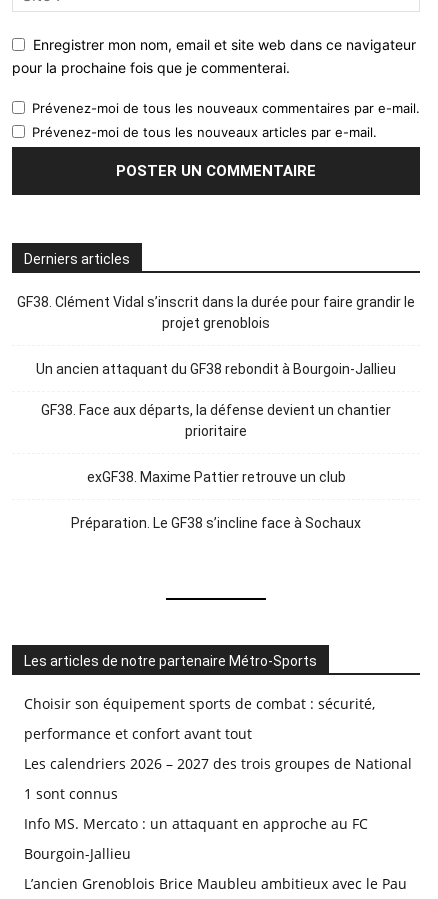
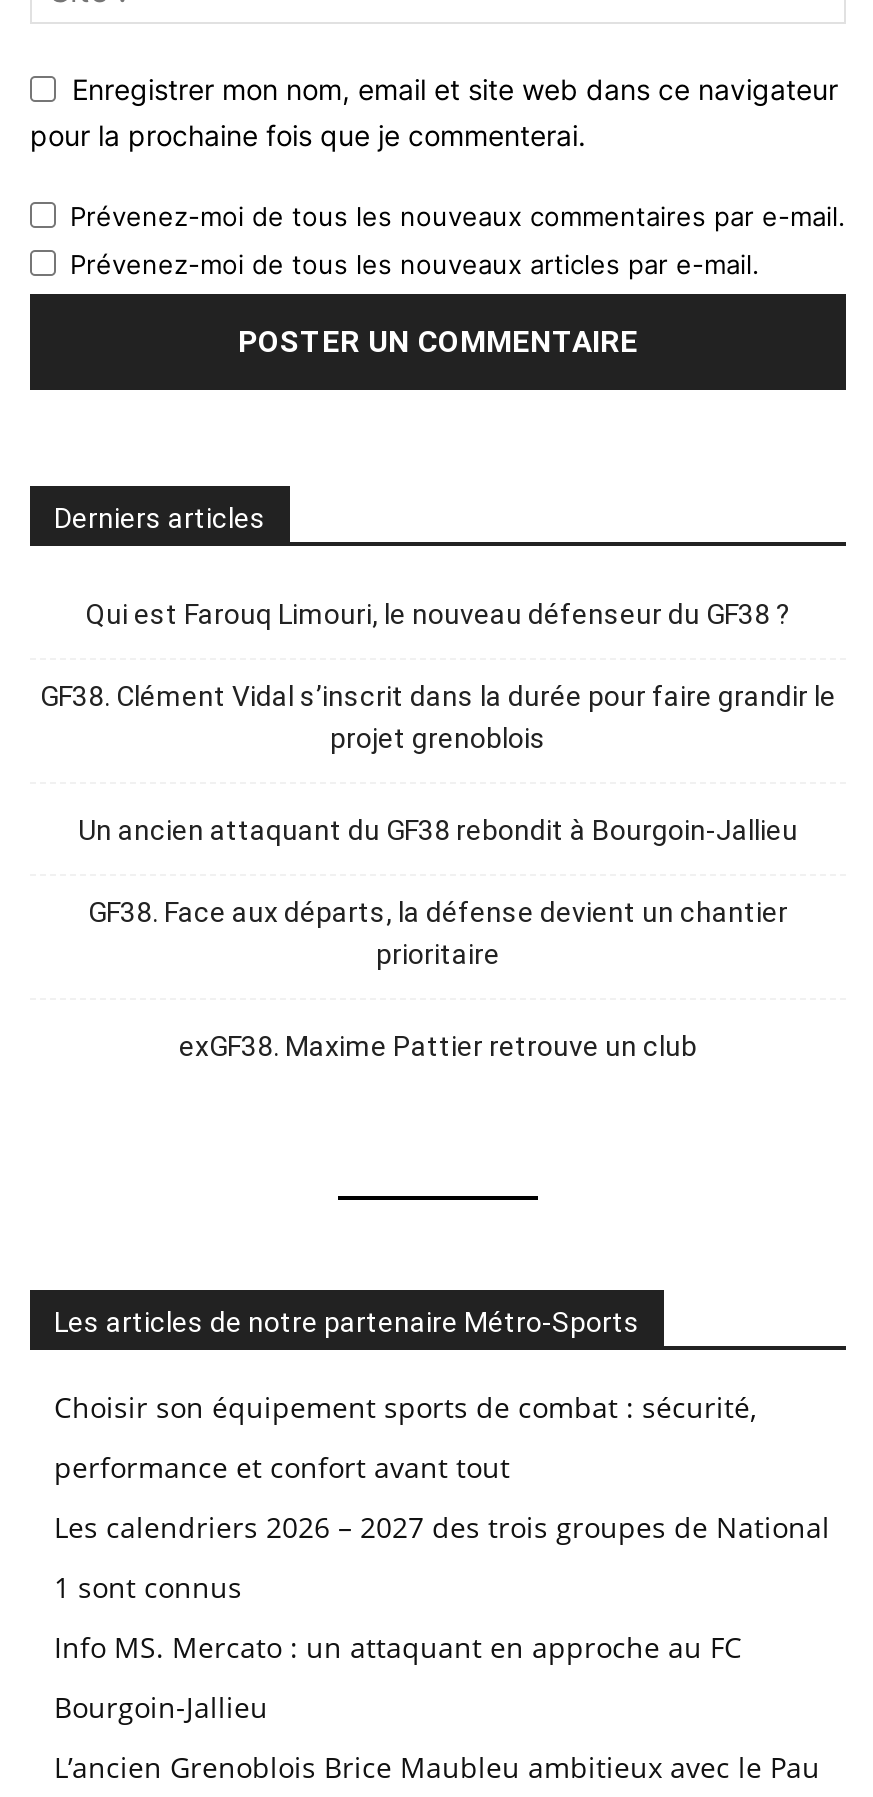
none -> [86,598,790,630] Qui est Farouq Limouri, le nouveau défenseur du GF38 ?
moved [17,294,415,485] -> [40,680,836,1062]: GF38. Clément Vidal s’inscrit dans la durée pour faire grandir le | projet grenoblois | Un ancien attaquant du GF38 rebondit à Bourgoin-Jallieu | GF38. Face aux départs, la défense devient un chantier | prioritaire | exGF38. Maxime Pattier retrouve un club
[71,515,361,531] Préparation. Le GF38 s’incline face à Sochaux -> none

